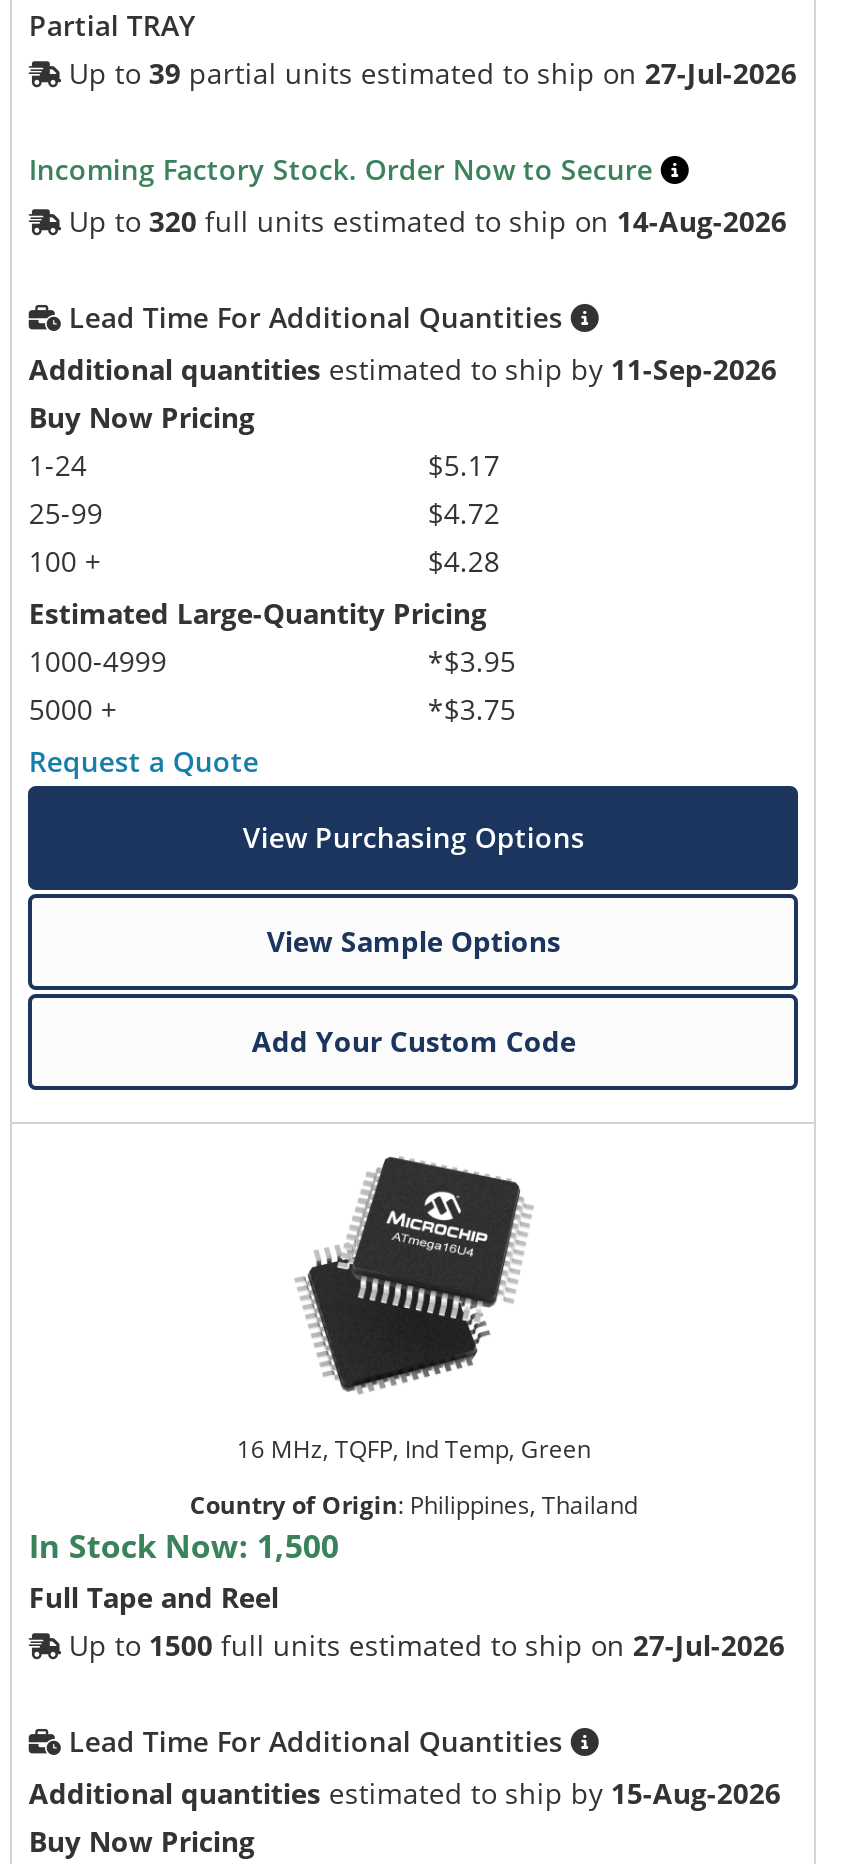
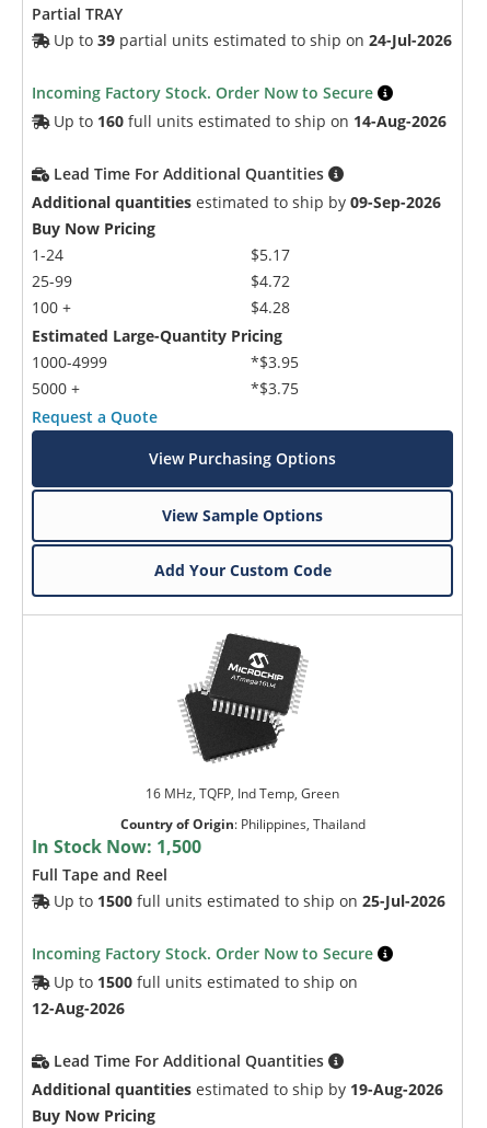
[69,53,797,91] Up to 39 partial units estimated to ship on 27-Jul-2026 -> [54,29,452,50] Up to 39 partial units estimated to ship on 24-Jul-2026
[69,201,787,239] Up to 320 full units estimated to ship on 14-Aug-2026 -> [54,110,447,131] Up to 160 full units estimated to ship on 14-Aug-2026
[29,349,777,387] Additional quantities estimated to ship by 11-Sep-2026 -> [32,191,441,212] Additional quantities estimated to ship by 09-Sep-2026
[69,1625,785,1663] Up to 1500 full units estimated to ship on 27-Jul-2026 -> [32,890,446,1018] Up to 1500 full units estimated to ship on 25-Jul-2026 | Incoming Factory Stock. Order Now to Secure | Up to 1500 full units estimated to ship on | 12-Aug-2026
[29,1773,781,1811] Additional quantities estimated to ship by 15-Aug-2026 -> [32,1078,444,1099] Additional quantities estimated to ship by 19-Aug-2026

